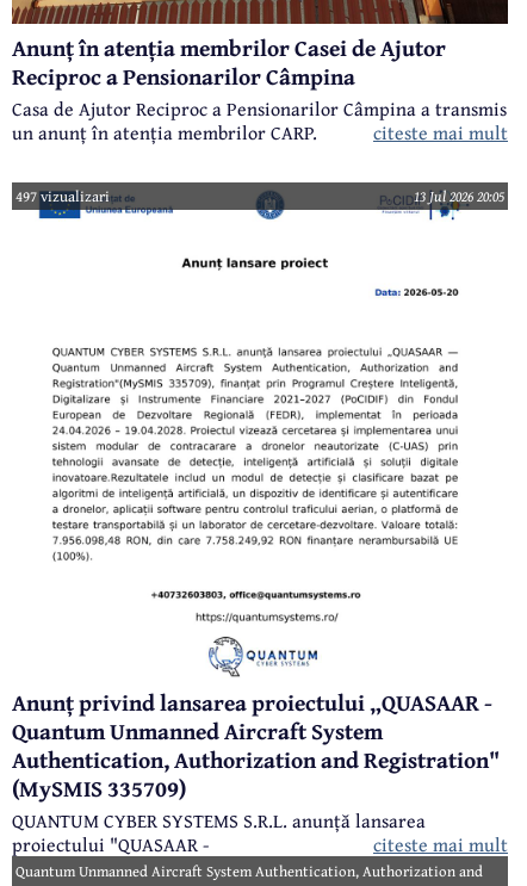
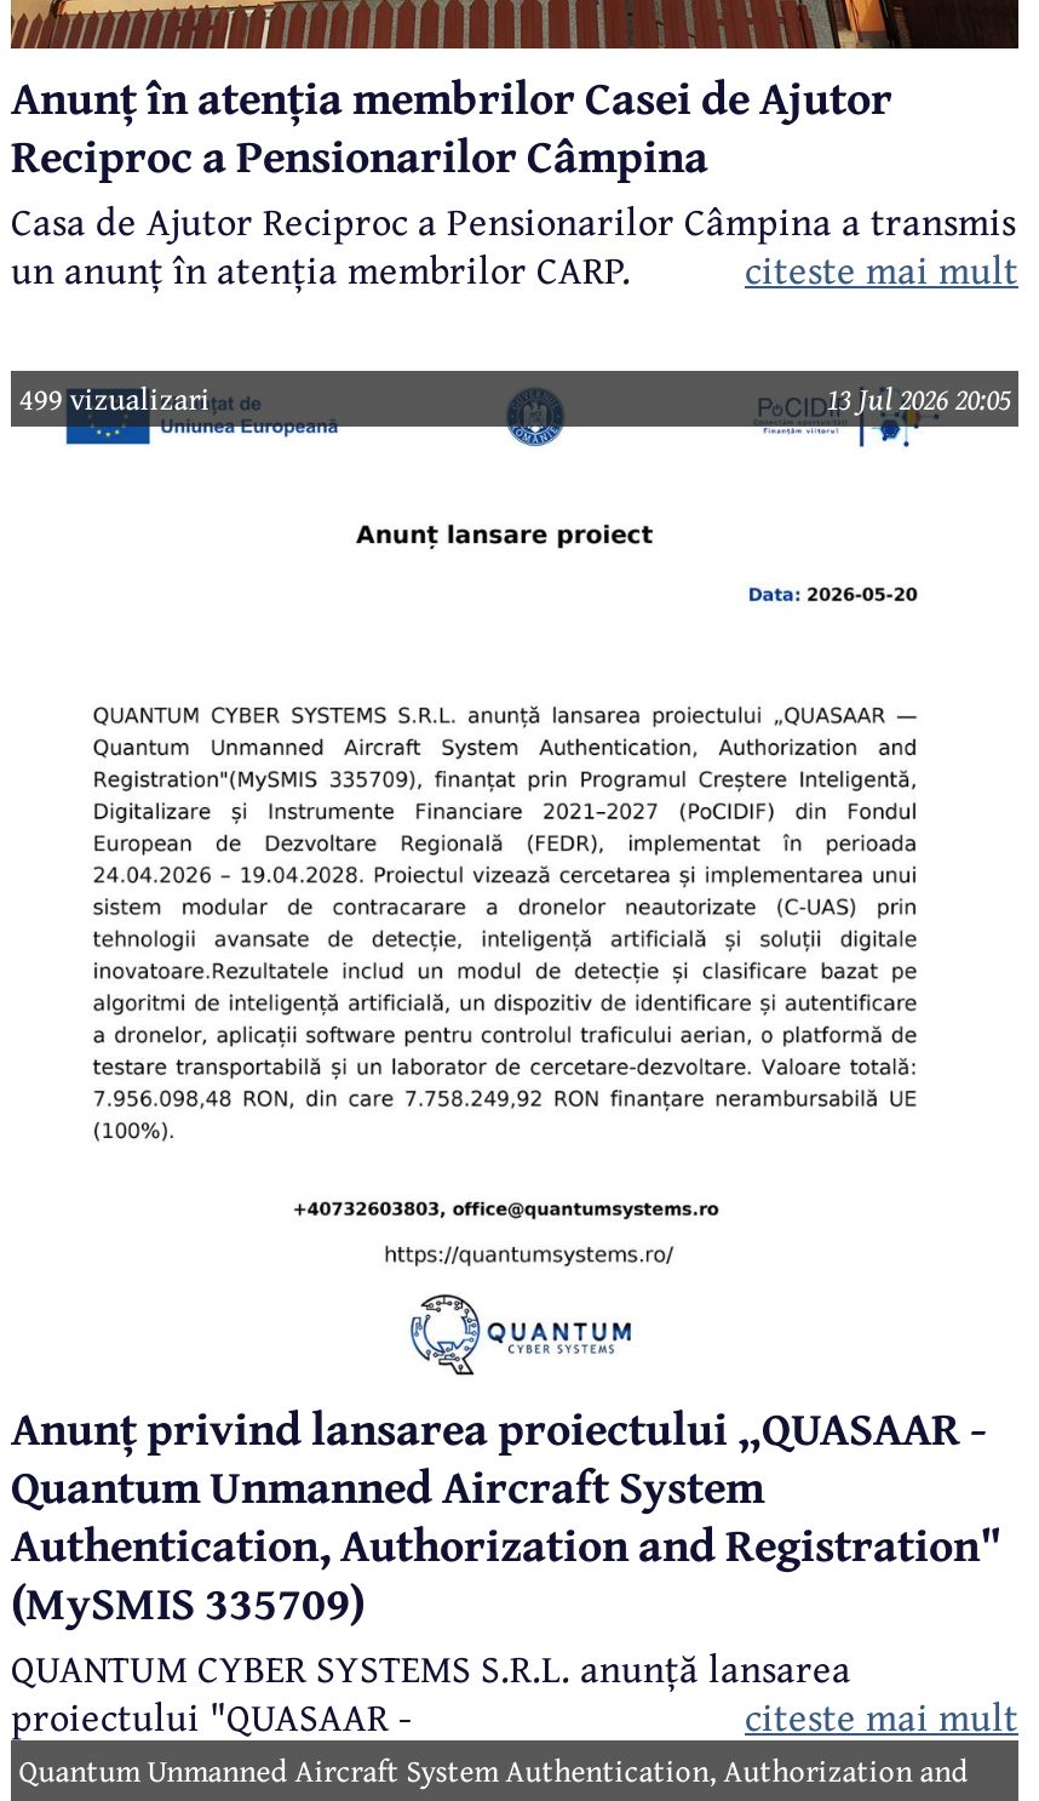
[16,185,110,207] 497 vizualizari -> [19,375,210,422] 499 vizualizari

